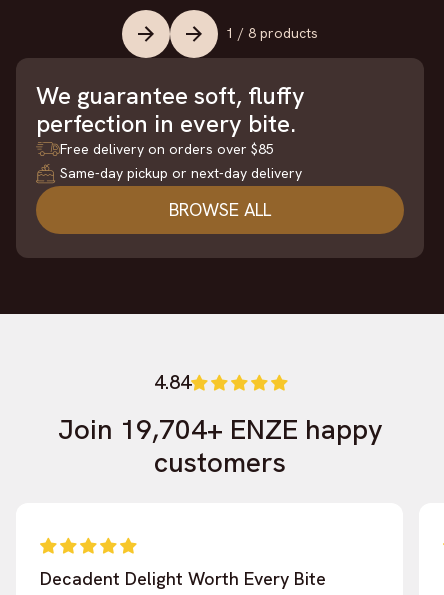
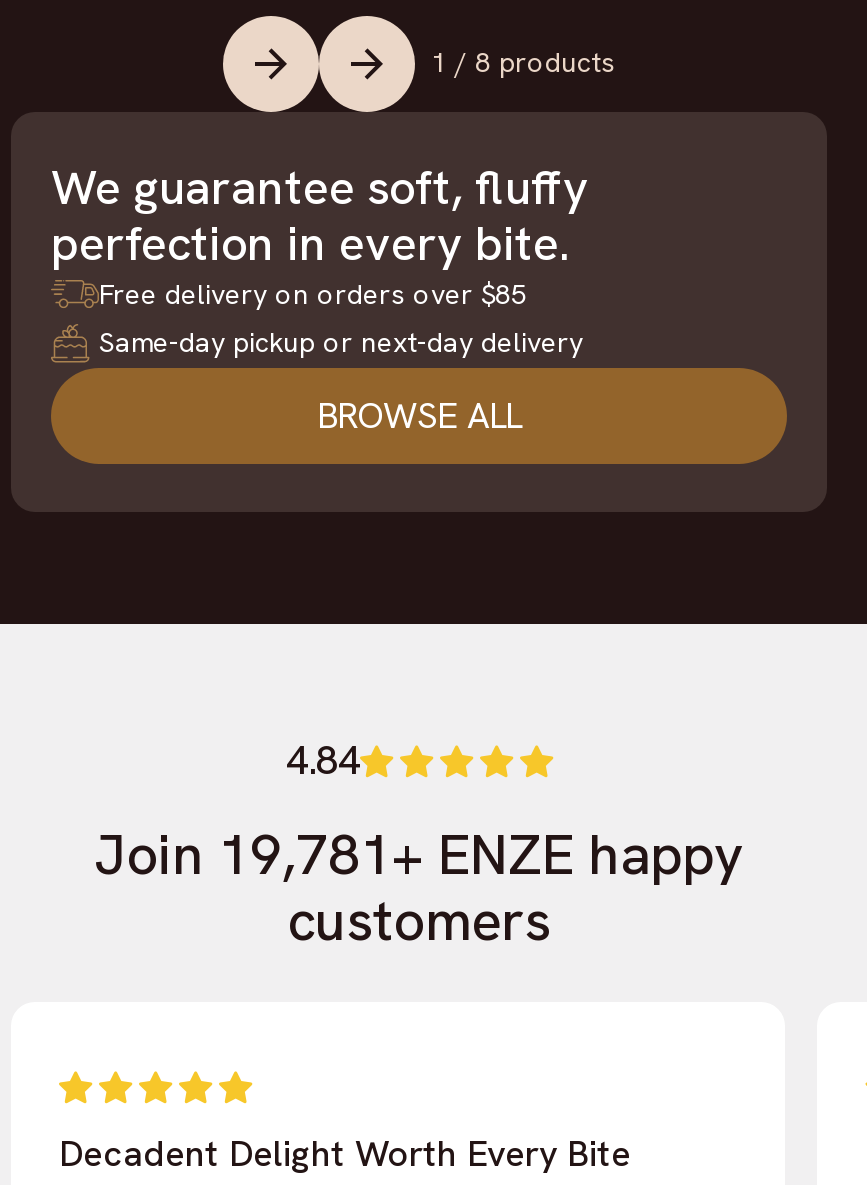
[57,411,382,447] Join 19,704+ ENZE happy -> [94,817,744,889] Join 19,781+ ENZE happy

